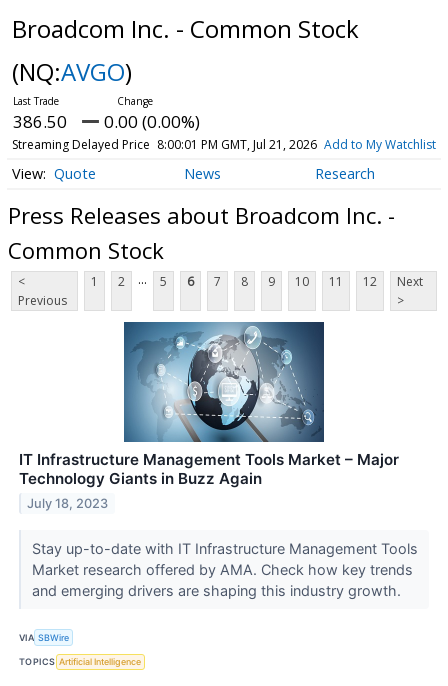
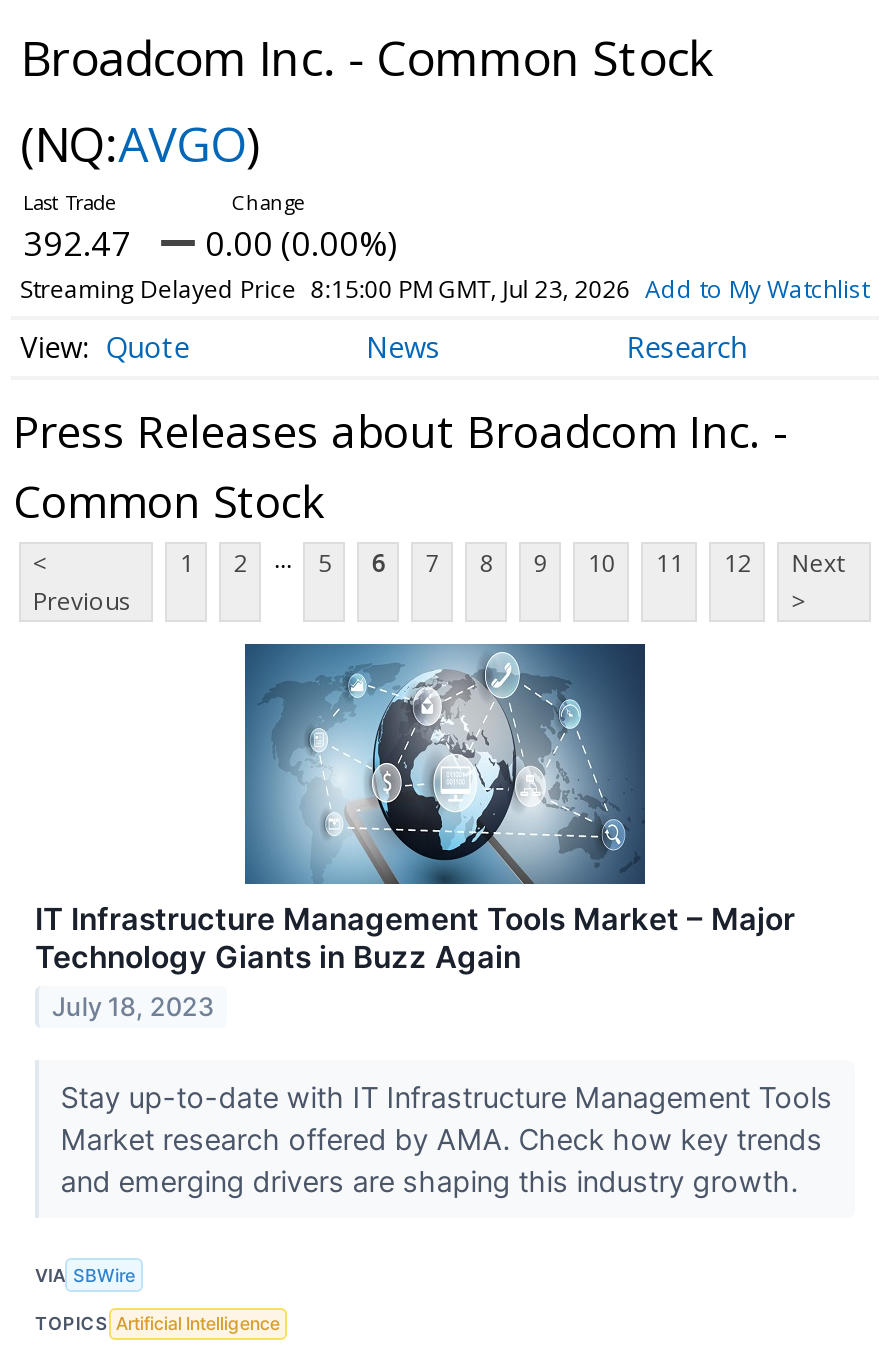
[13,110,200,133] 386.50 0.00 (0.00%) -> [23,220,397,266] 392.47 0.00 (0.00%)
[12,136,436,153] Streaming Delayed Price 8:00:01 PM GMT, Jul 21, 2026 Add to My Watchlist -> [20,272,869,306] Streaming Delayed Price 8:15:00 PM GMT, Jul 23, 2026 Add to My Watchlist

